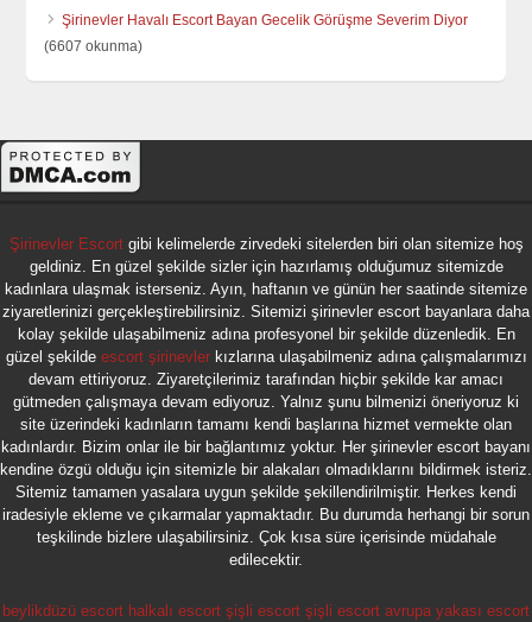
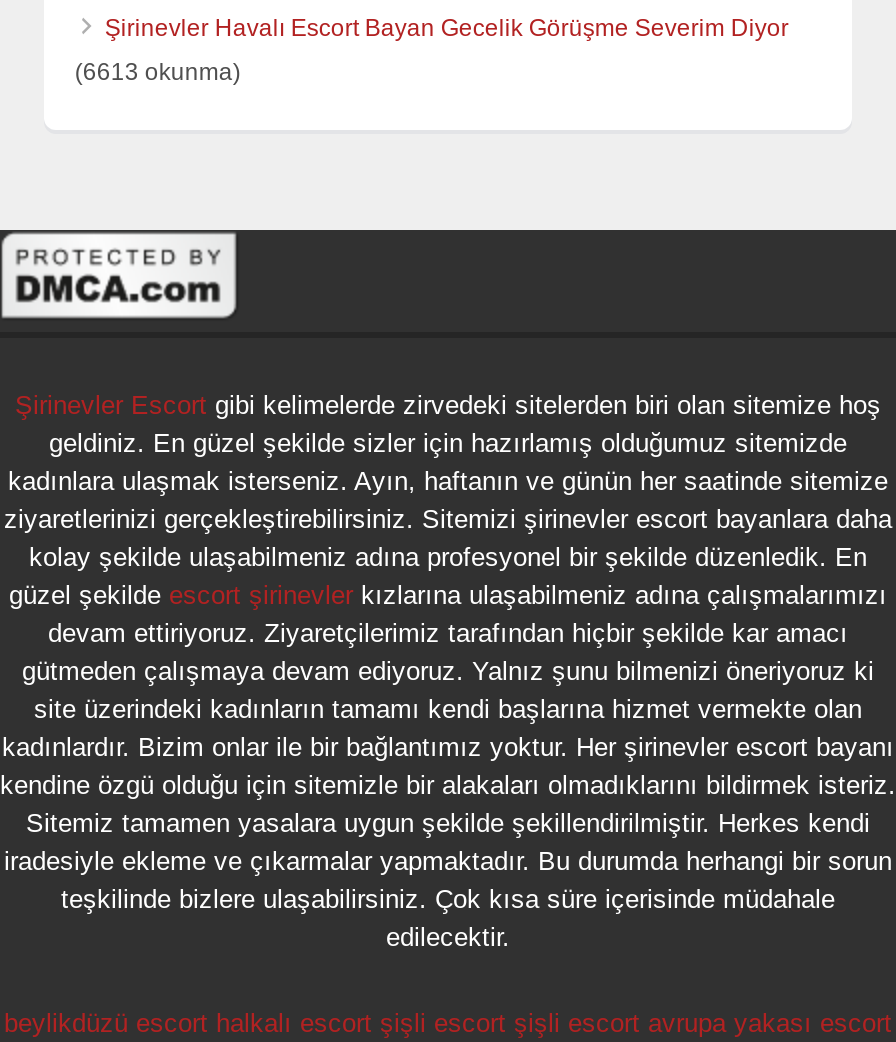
[44,38,143,55] (6607 okunma) -> [75,59,241,87] (6613 okunma)

